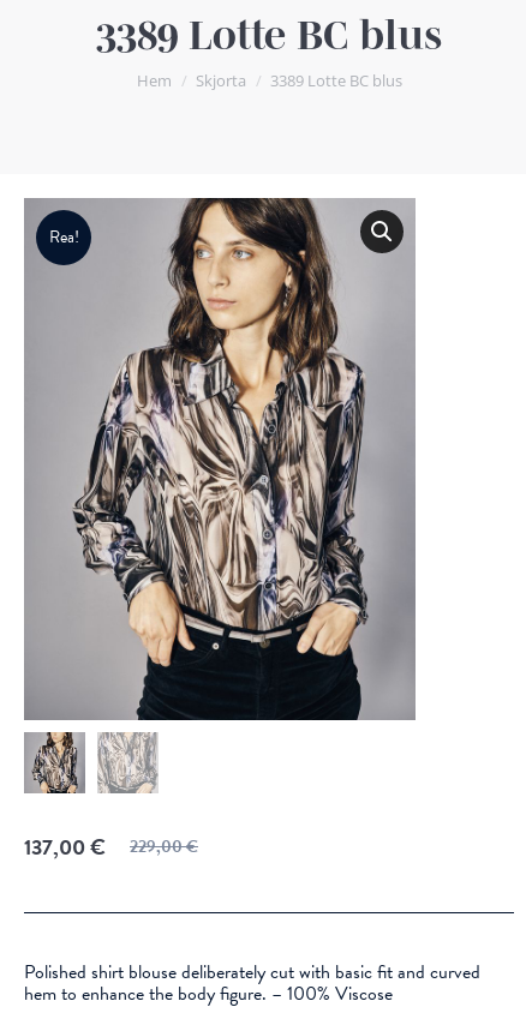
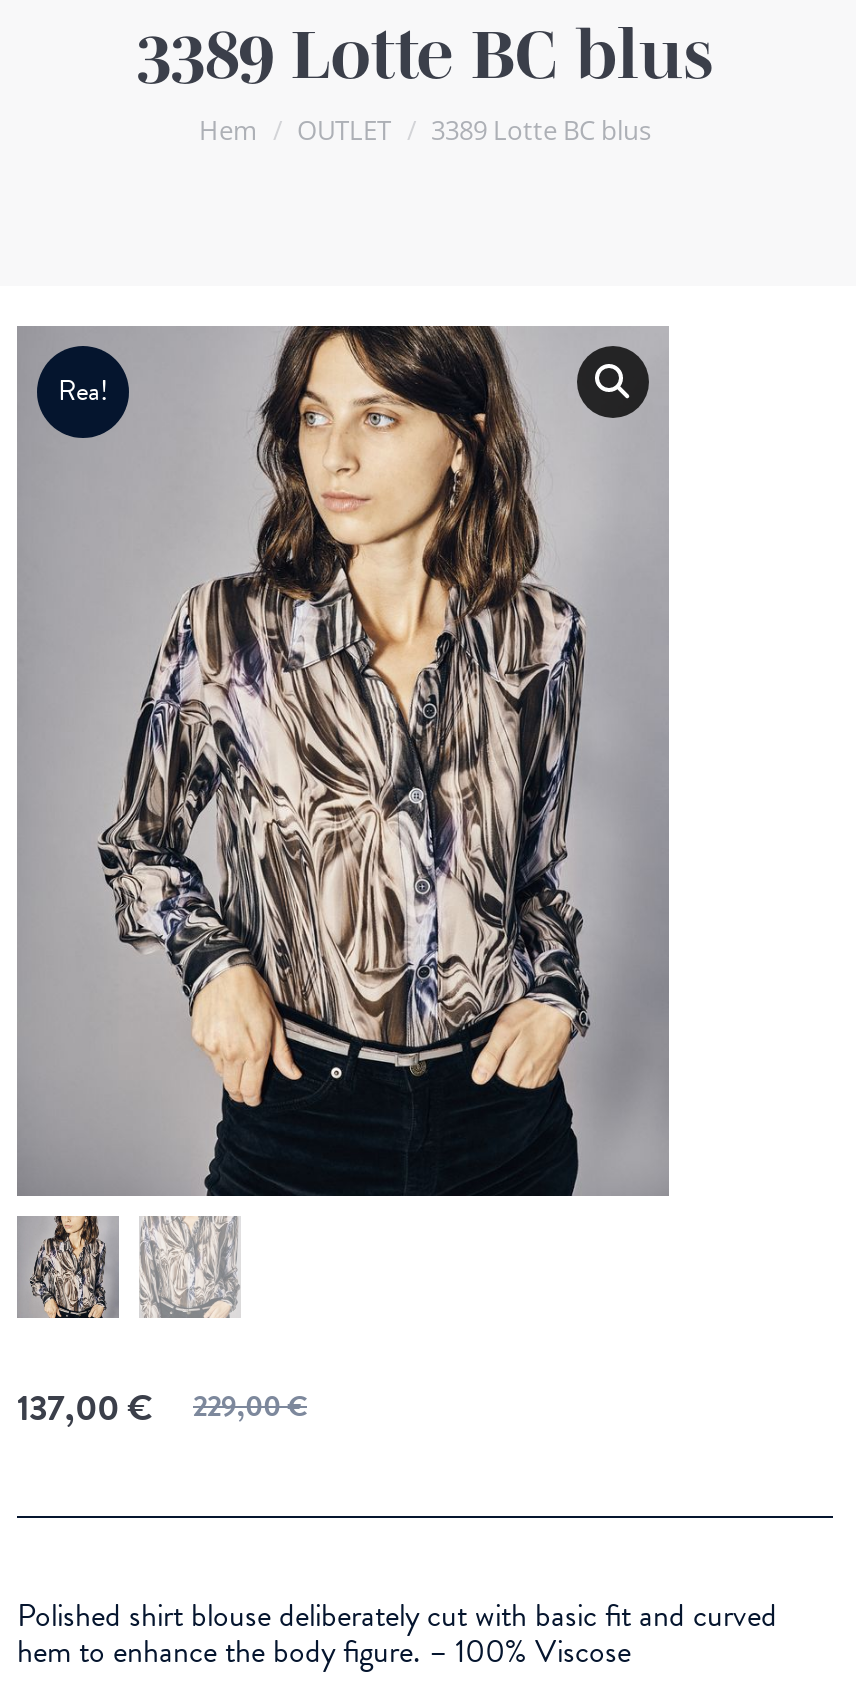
[195,70,246,91] Skjorta -> [297,112,391,148] OUTLET

